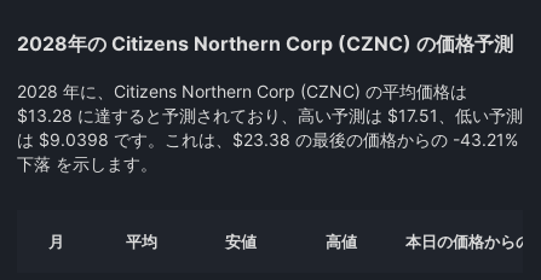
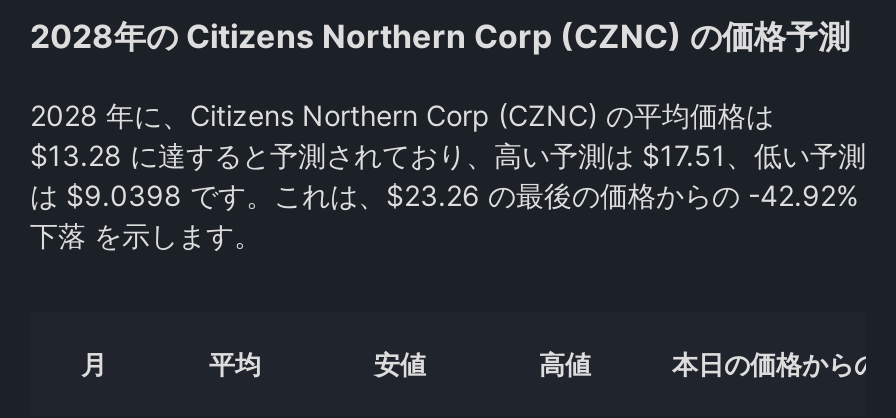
[17,129,518,149] は $9.0398 です。これは、$23.38 の最後の価格からの -43.21% -> [30,177,858,211] は $9.0398 です。これは、$23.26 の最後の価格からの -42.92%

